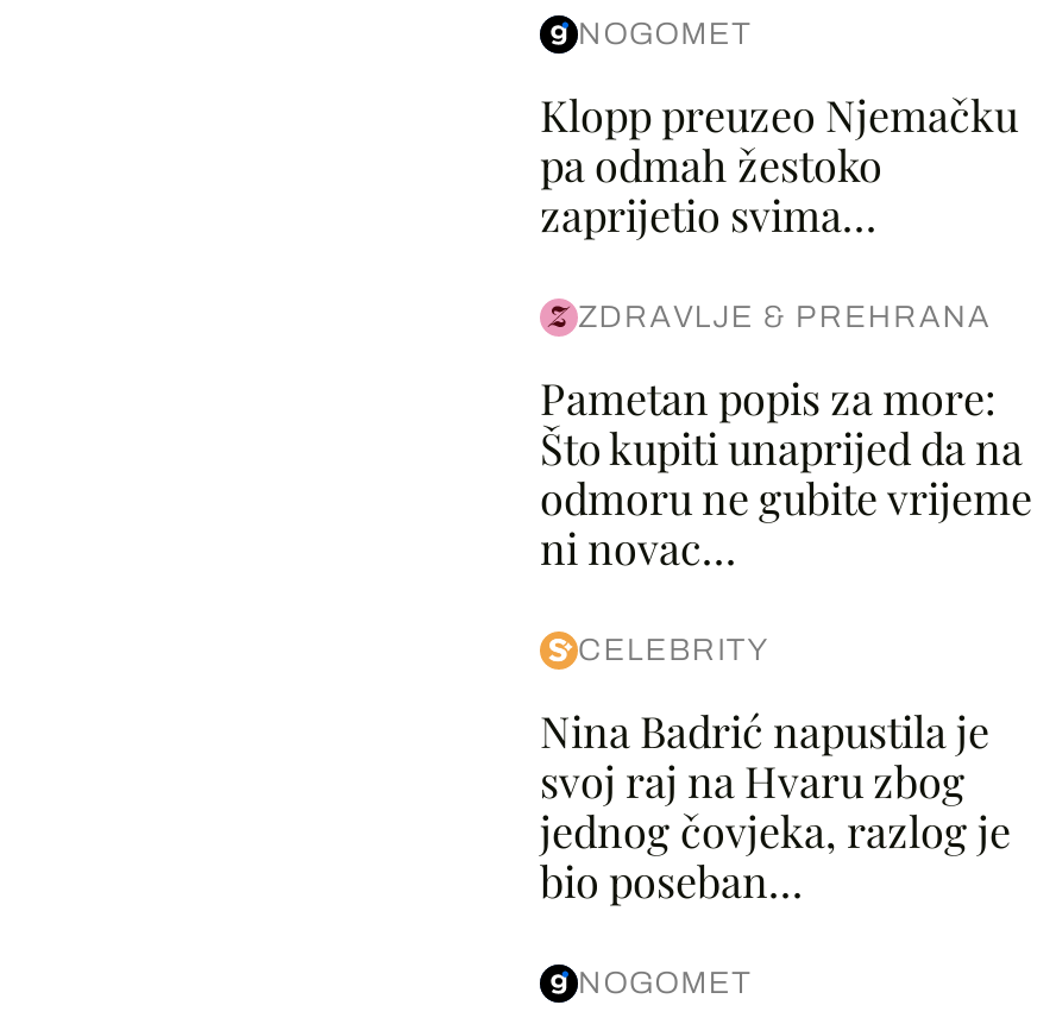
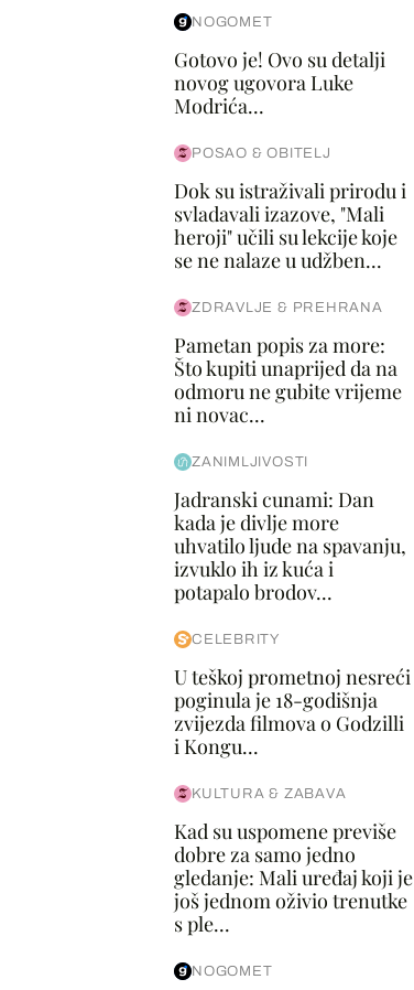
[540,87,1018,244] Klopp preuzeo Njemačku | pa odmah žestoko | zaprijetio svima... -> [174,46,406,273] Gotovo je! Ovo su detalji | novog ugovora Luke | Modrića... | POSAO & OBITELJ | Dok su istraživali prirodu i | svladavali izazove, "Mali | heroji" učili su lekcije koje | se ne nalaze u udžben...
none -> [174,454,406,605] ZANIMLJIVOSTI | Jadranski cunami: Dan | kada je divlje more | uhvatilo ljude na spavanju, | izvuklo ih iz kuća i | potapalo brodov...
[540,703,1011,910] Nina Badrić napustila je | svoj raj na Hvaru zbog | jednog čovjeka, razlog je | bio poseban... -> [174,664,413,937] U teškoj prometnoj nesreći | poginula je 18-godišnja | zvijezda filmova o Godzilli | i Kongu... | KULTURA & ZABAVA | Kad su uspomene previše | dobre za samo jedno | gledanje: Mali uređaj koji je | još jednom oživio trenutke | s ple...

